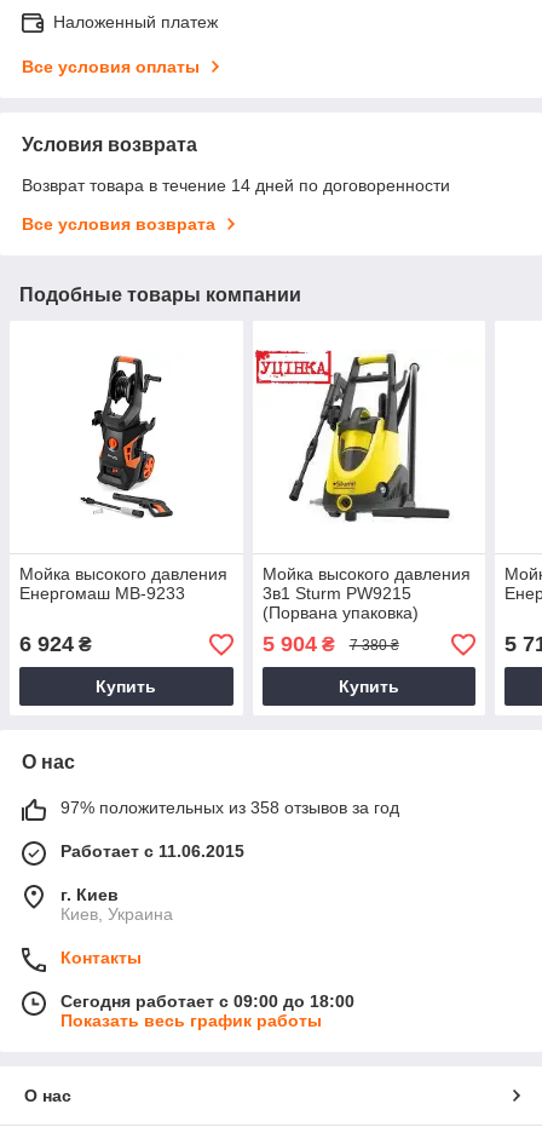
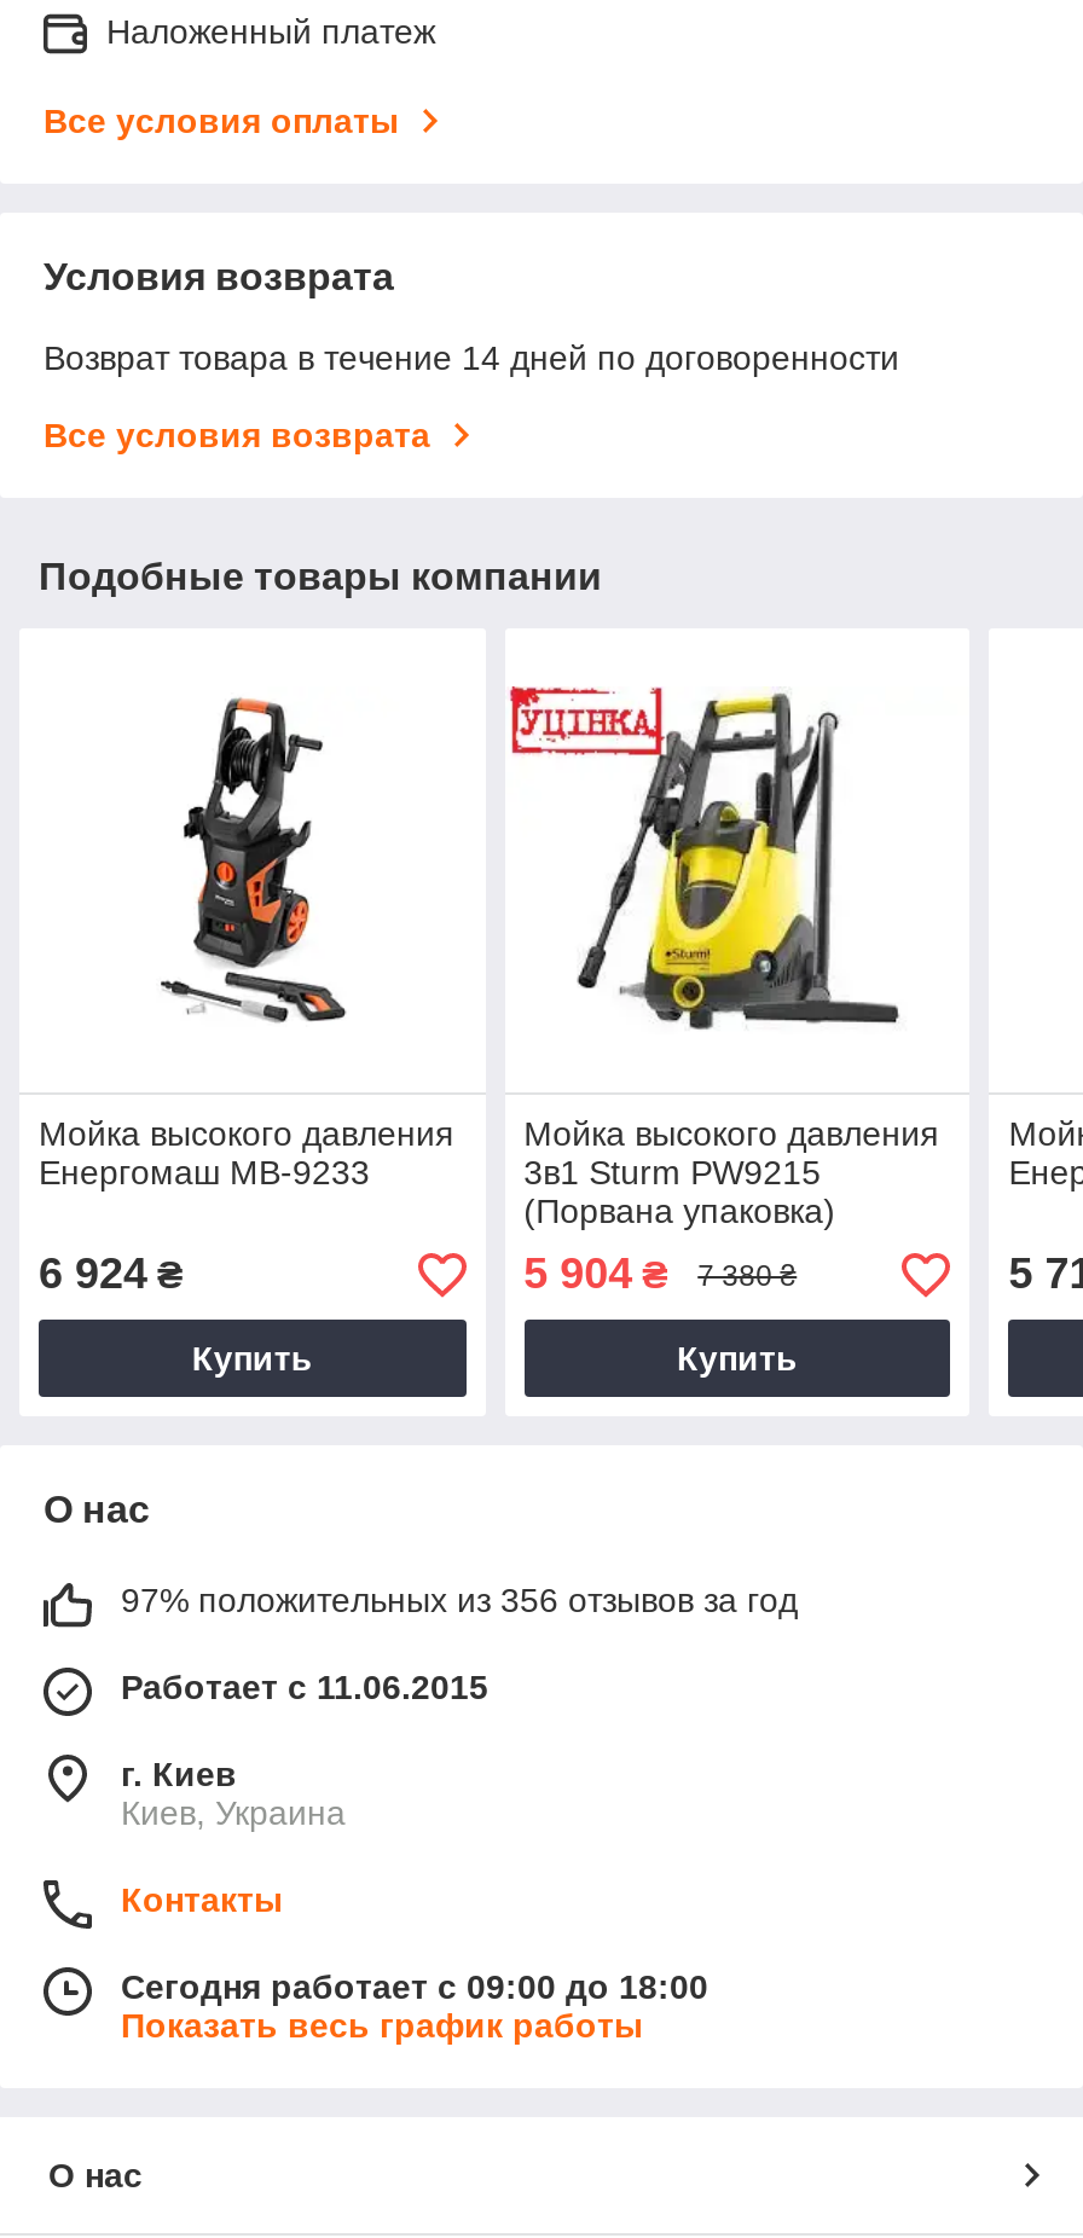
[60,798,399,818] 97% положительных из 358 отзывов за год -> [121,1582,798,1620] 97% положительных из 356 отзывов за год

